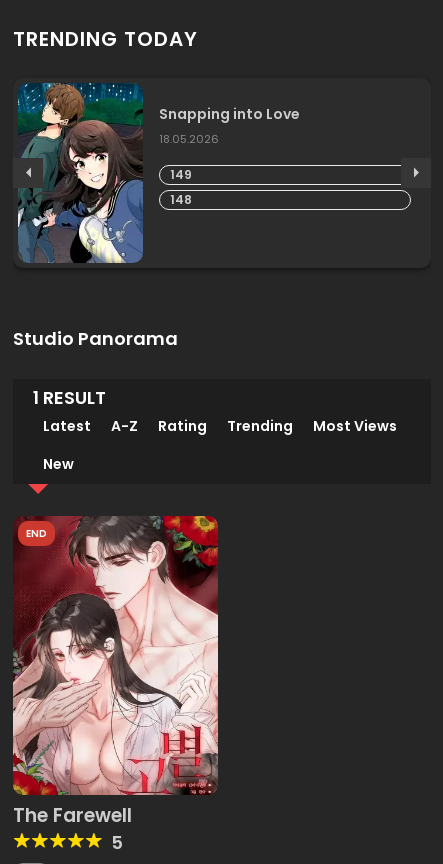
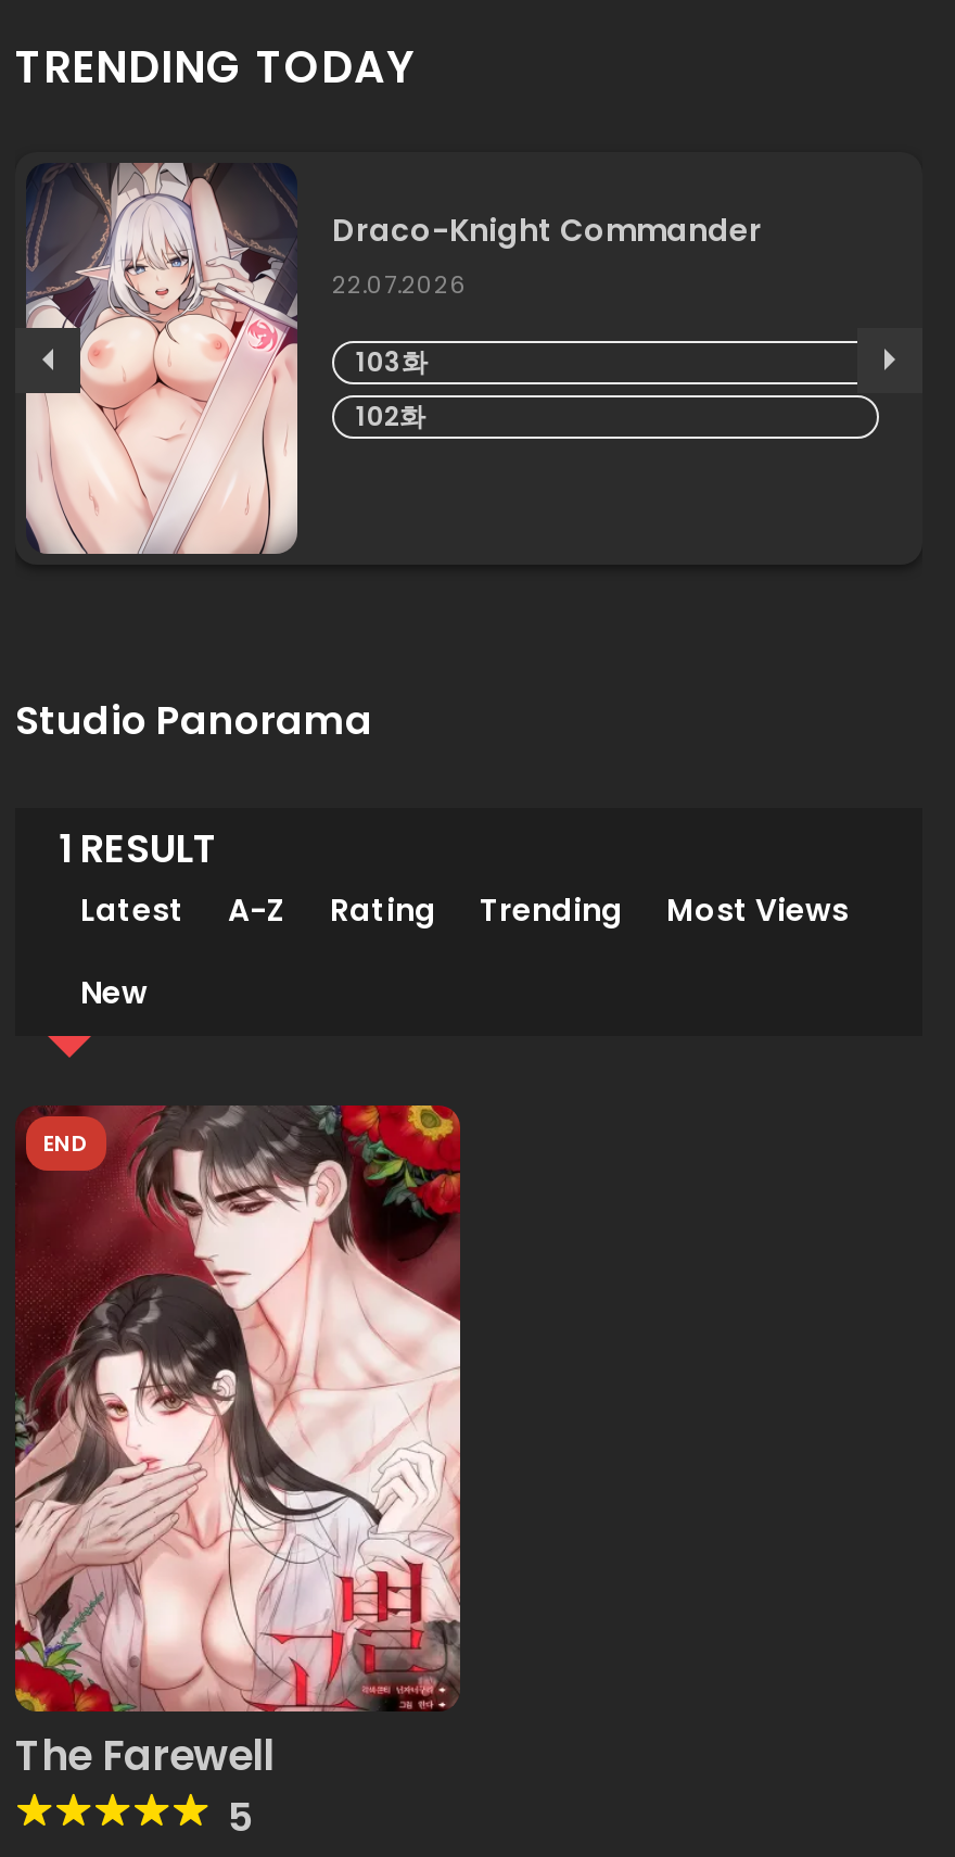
[17,83,300,263] [image] | Snapping into Love | 18.05.2026 -> [24,161,762,556] [image] | Draco-Knight Commander | 22.07.2026
[170,166,192,183] 149 -> [356,343,428,380] 103화
[170,191,192,208] 148 -> [356,397,425,434] 102화

